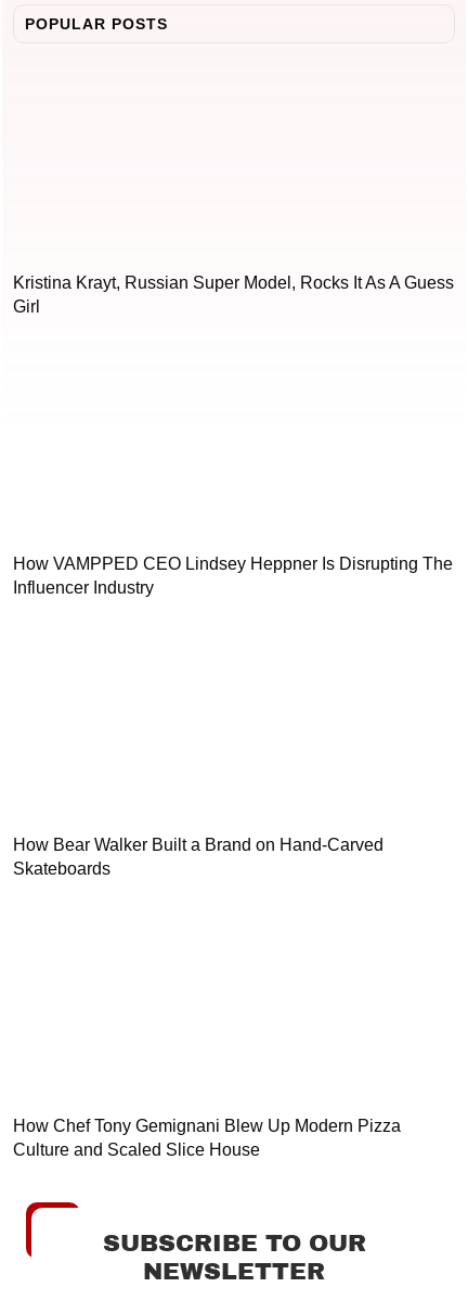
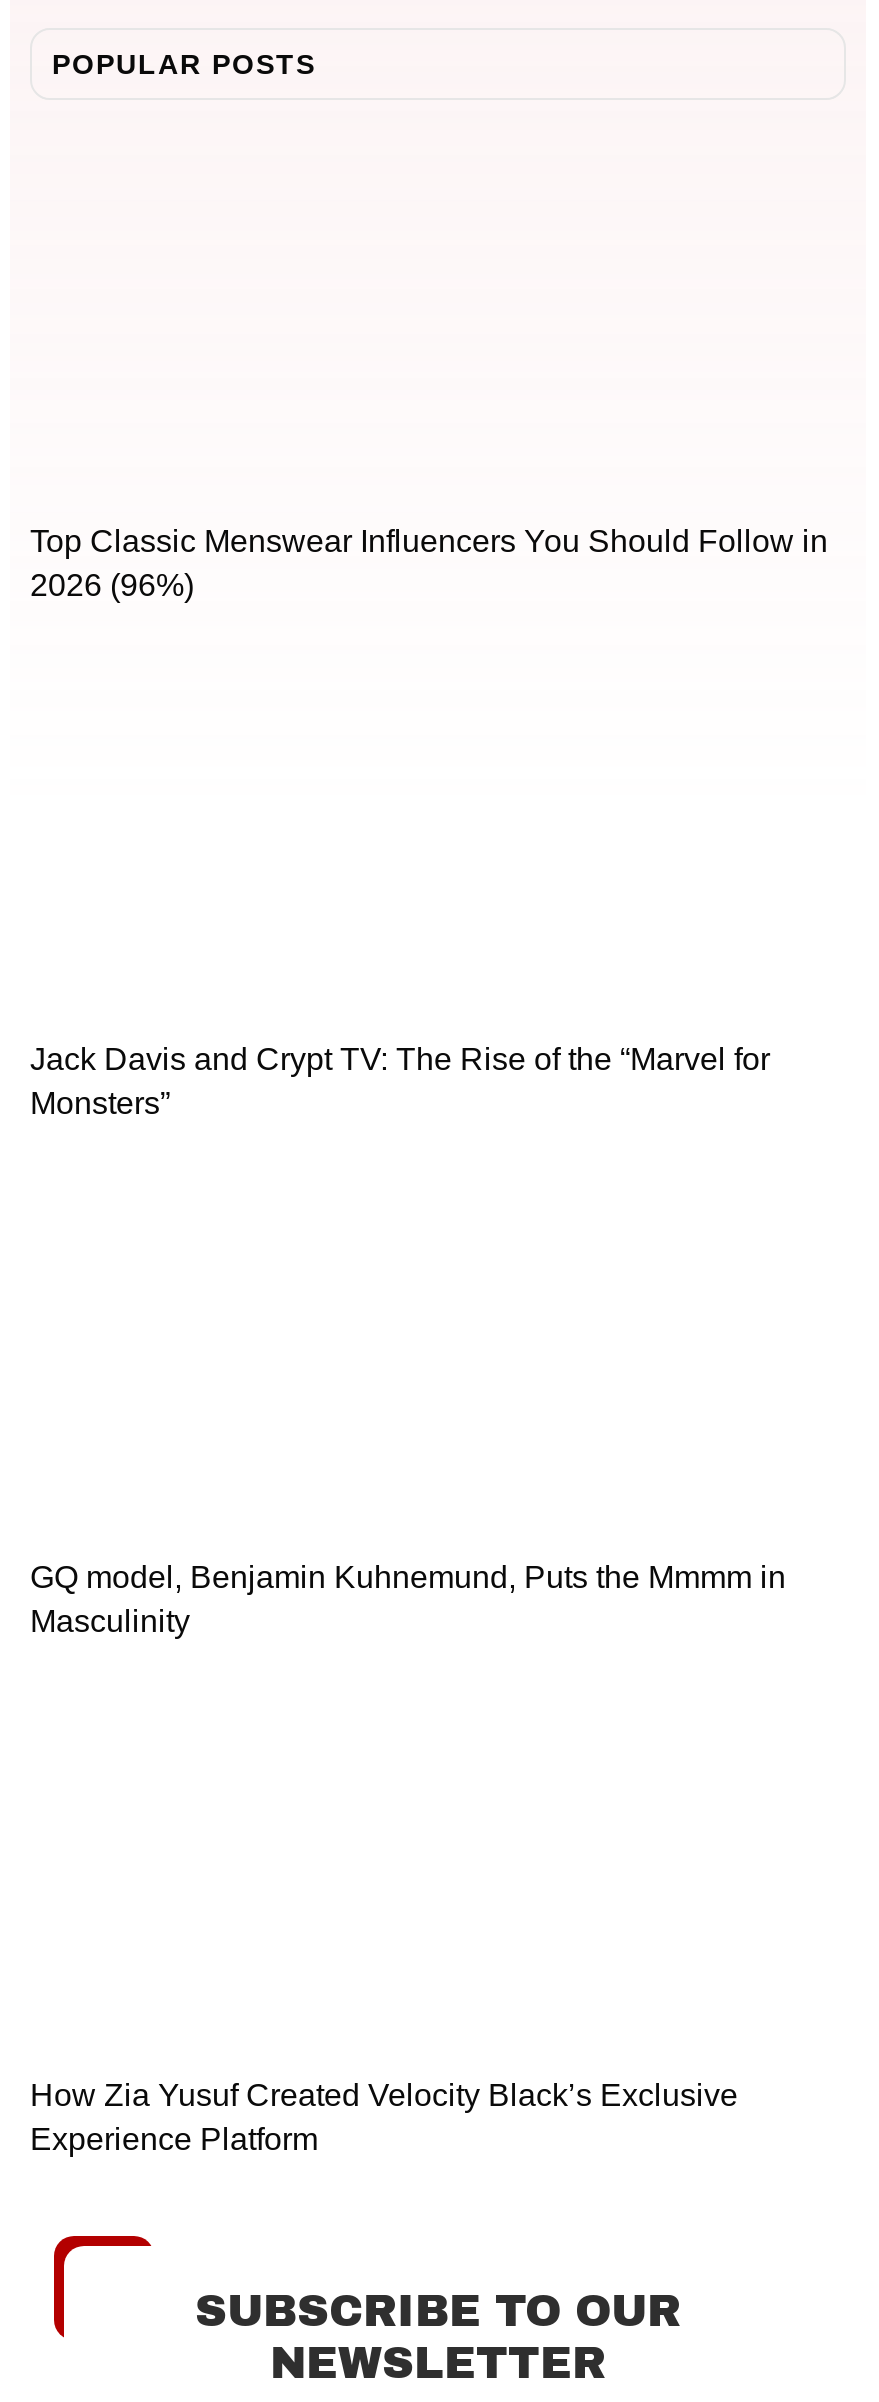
[13,273,454,316] Kristina Krayt, Russian Super Model, Rocks It As A Guess | Girl -> [30,524,828,602] Top Classic Menswear Influencers You Should Follow in | 2026 (96%)
[13,555,453,597] How VAMPPED CEO Lindsey Heppner Is Disrupting The | Influencer Industry -> [30,1042,770,1120] Jack Davis and Crypt TV: The Rise of the “Marvel for | Monsters”
[13,836,383,878] How Bear Walker Built a Brand on Hand-Carved | Skateboards -> [30,1560,786,1638] GQ model, Benjamin Kuhnemund, Puts the Mmmm in | Masculinity
[13,1117,401,1159] How Chef Tony Gemignani Blew Up Modern Pizza | Culture and Scaled Slice House -> [30,2078,738,2156] How Zia Yusuf Created Velocity Black’s Exclusive | Experience Platform

